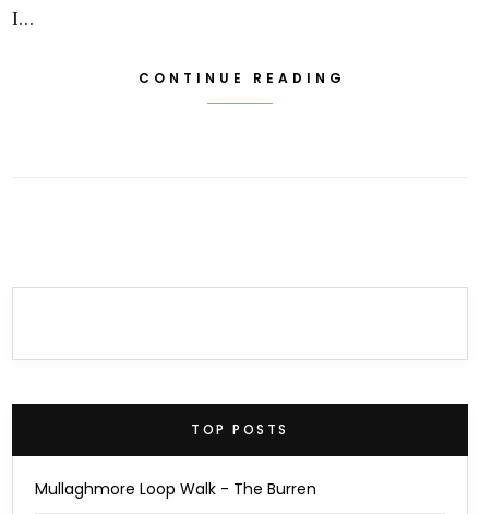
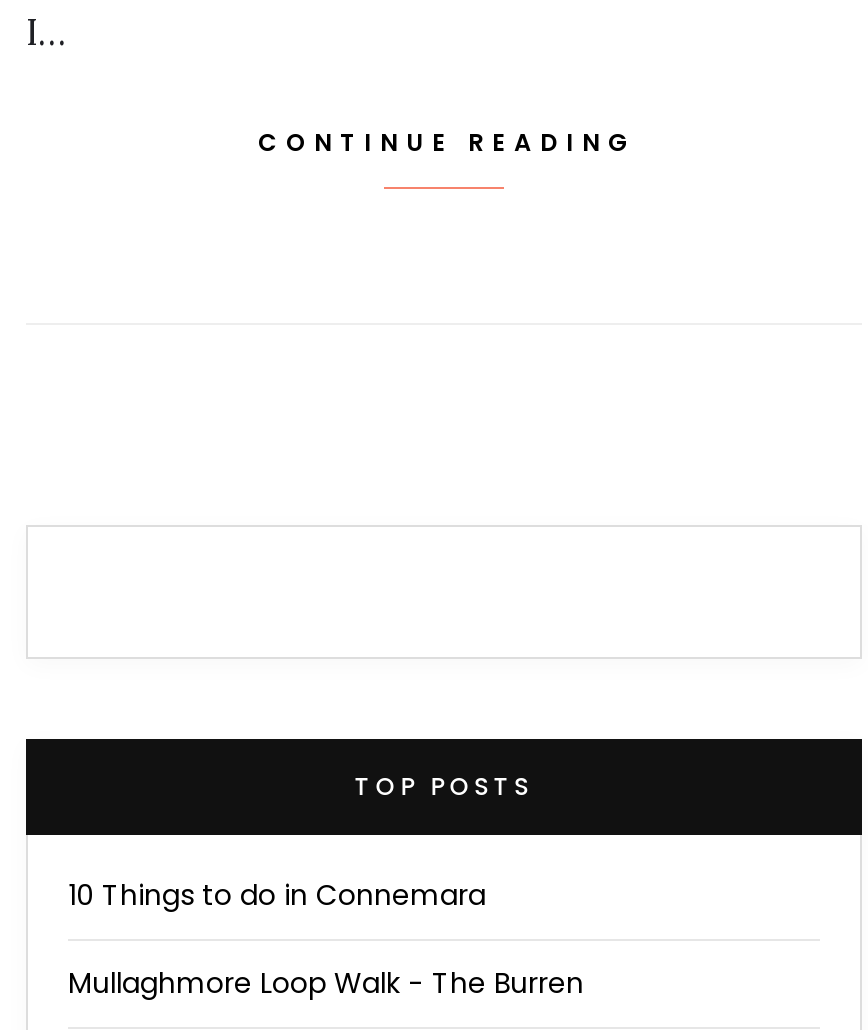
none -> [68,875,486,915] 10 Things to do in Connemara

